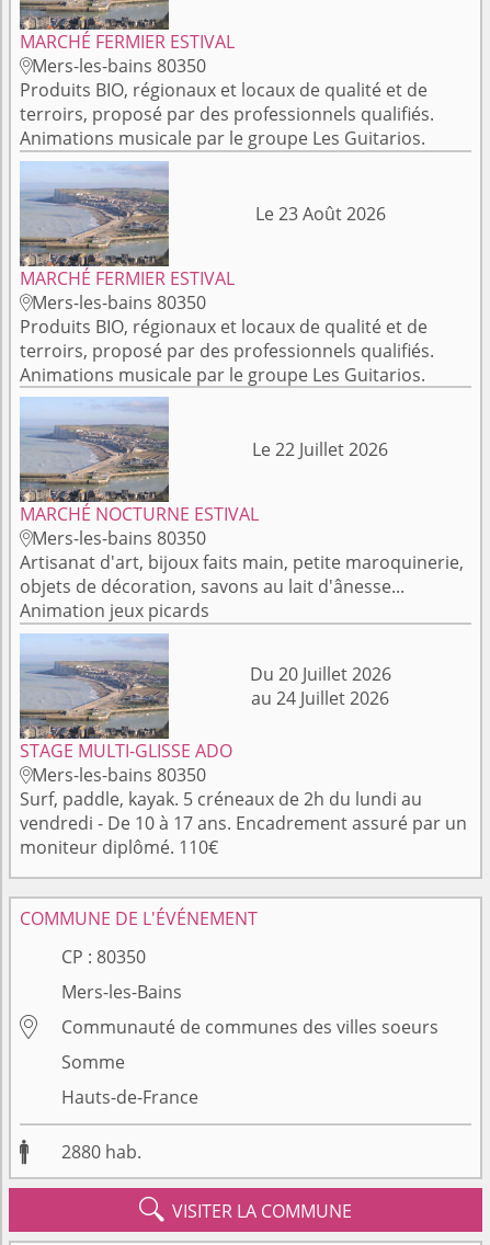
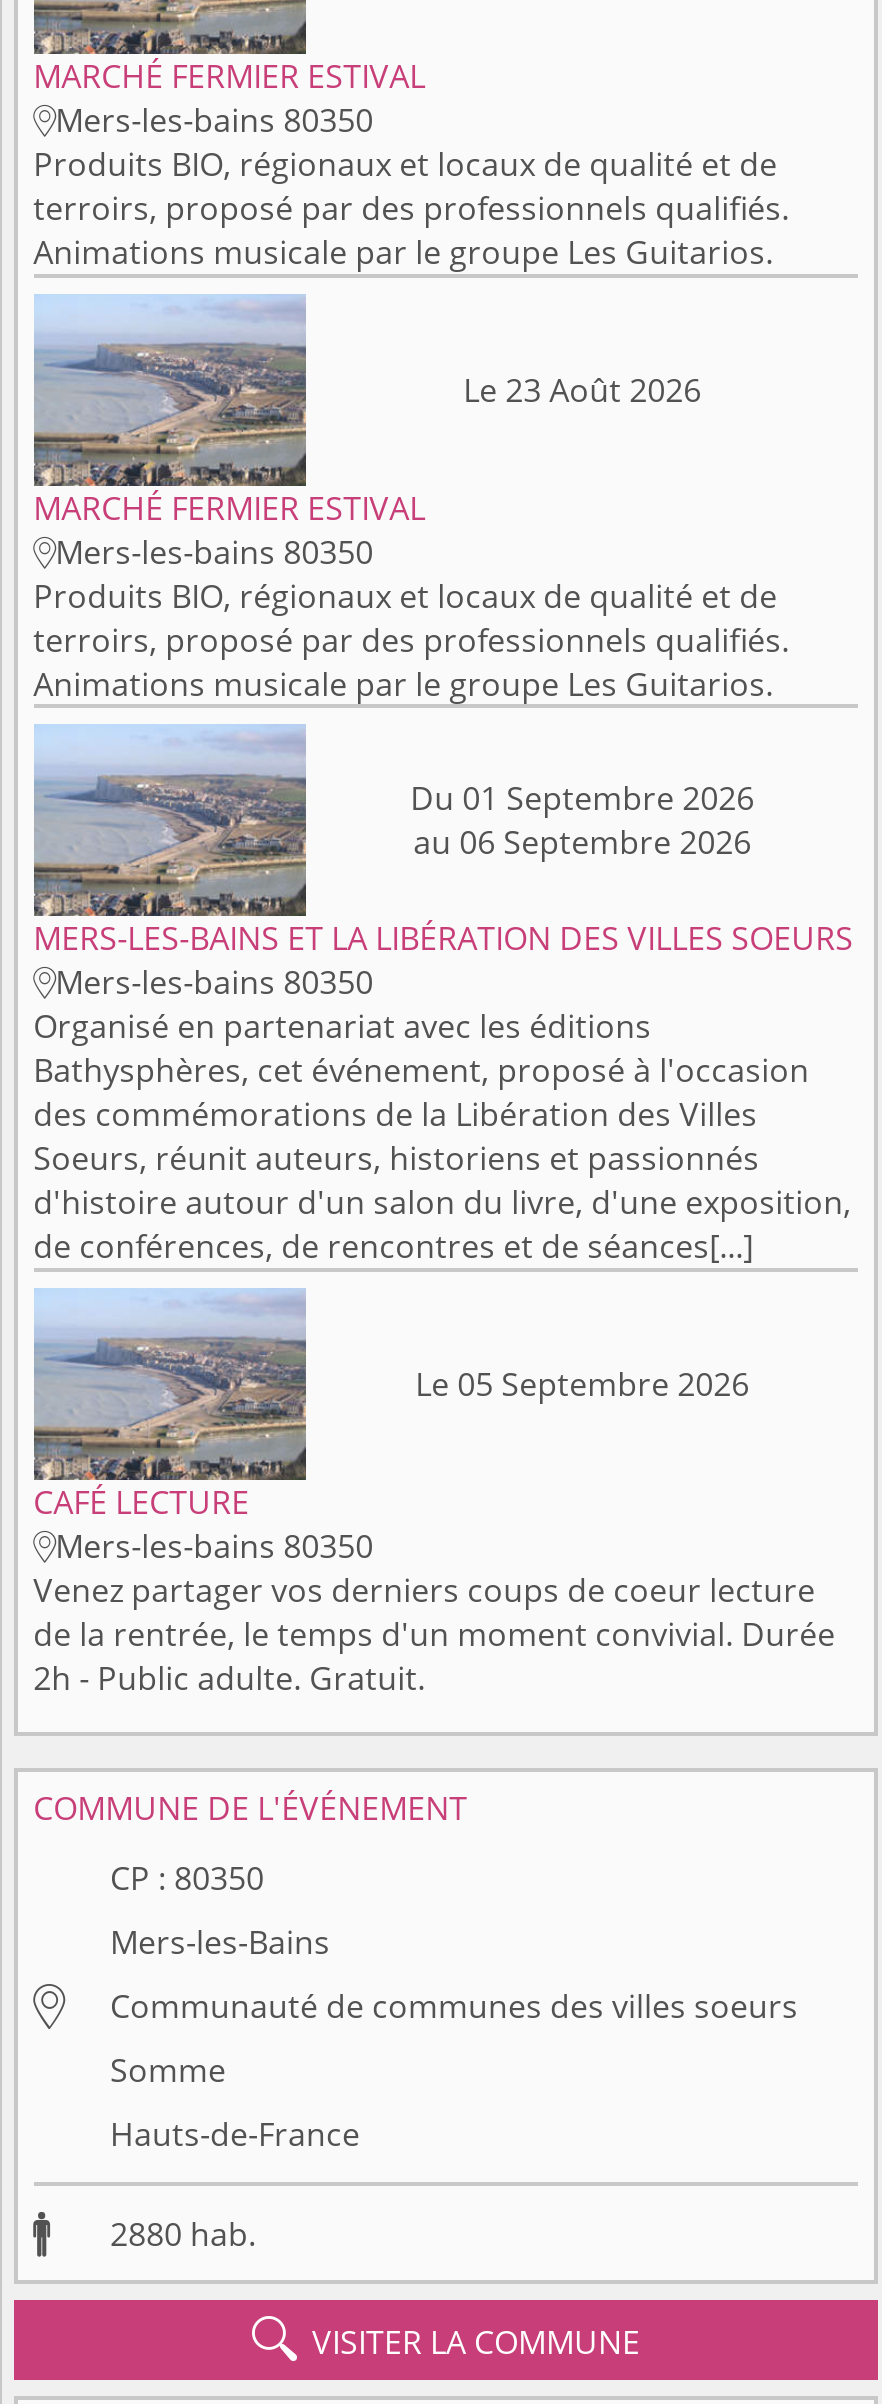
[252,438,388,462] Le 22 Juillet 2026 -> [410,777,754,865] Du 01 Septembre 2026 | au 06 Septembre 2026
[19,502,258,527] MARCHÉ NOCTURNE ESTIVAL -> [33,917,853,961] MERS-LES-BAINS ET LA LIBÉRATION DES VILLES SOEURS
[19,551,463,623] Artisanat d'art, bijoux faits main, petite maroquinerie, | objets de décoration, savons au lait d'ânesse... | Animation jeux picards -> [33,1005,851,1269] Organisé en partenariat avec les éditions | Bathysphères, cet événement, proposé à l'occasion | des commémorations de la Libération des Villes | Soeurs, réunit auteurs, historiens et passionnés | d'histoire autour d'un salon du livre, d'une exposition, | de conférences, de rencontres et de séances[...]
[249,662,391,710] Du 20 Juillet 2026 | au 24 Juillet 2026 -> [415,1362,749,1406] Le 05 Septembre 2026
[19,739,232,763] STAGE MULTI-GLISSE ADO -> [33,1480,249,1524] CAFÉ LECTURE
[19,787,467,859] Surf, paddle, kayak. 5 créneaux de 2h du lundi au | vendredi - De 10 à 17 ans. Encadrement assuré par un | moniteur diplômé. 110€ -> [33,1568,835,1700] Venez partager vos derniers coups de coeur lecture | de la rentrée, le temps d'un moment convivial. Durée | 2h - Public adulte. Gratuit.

